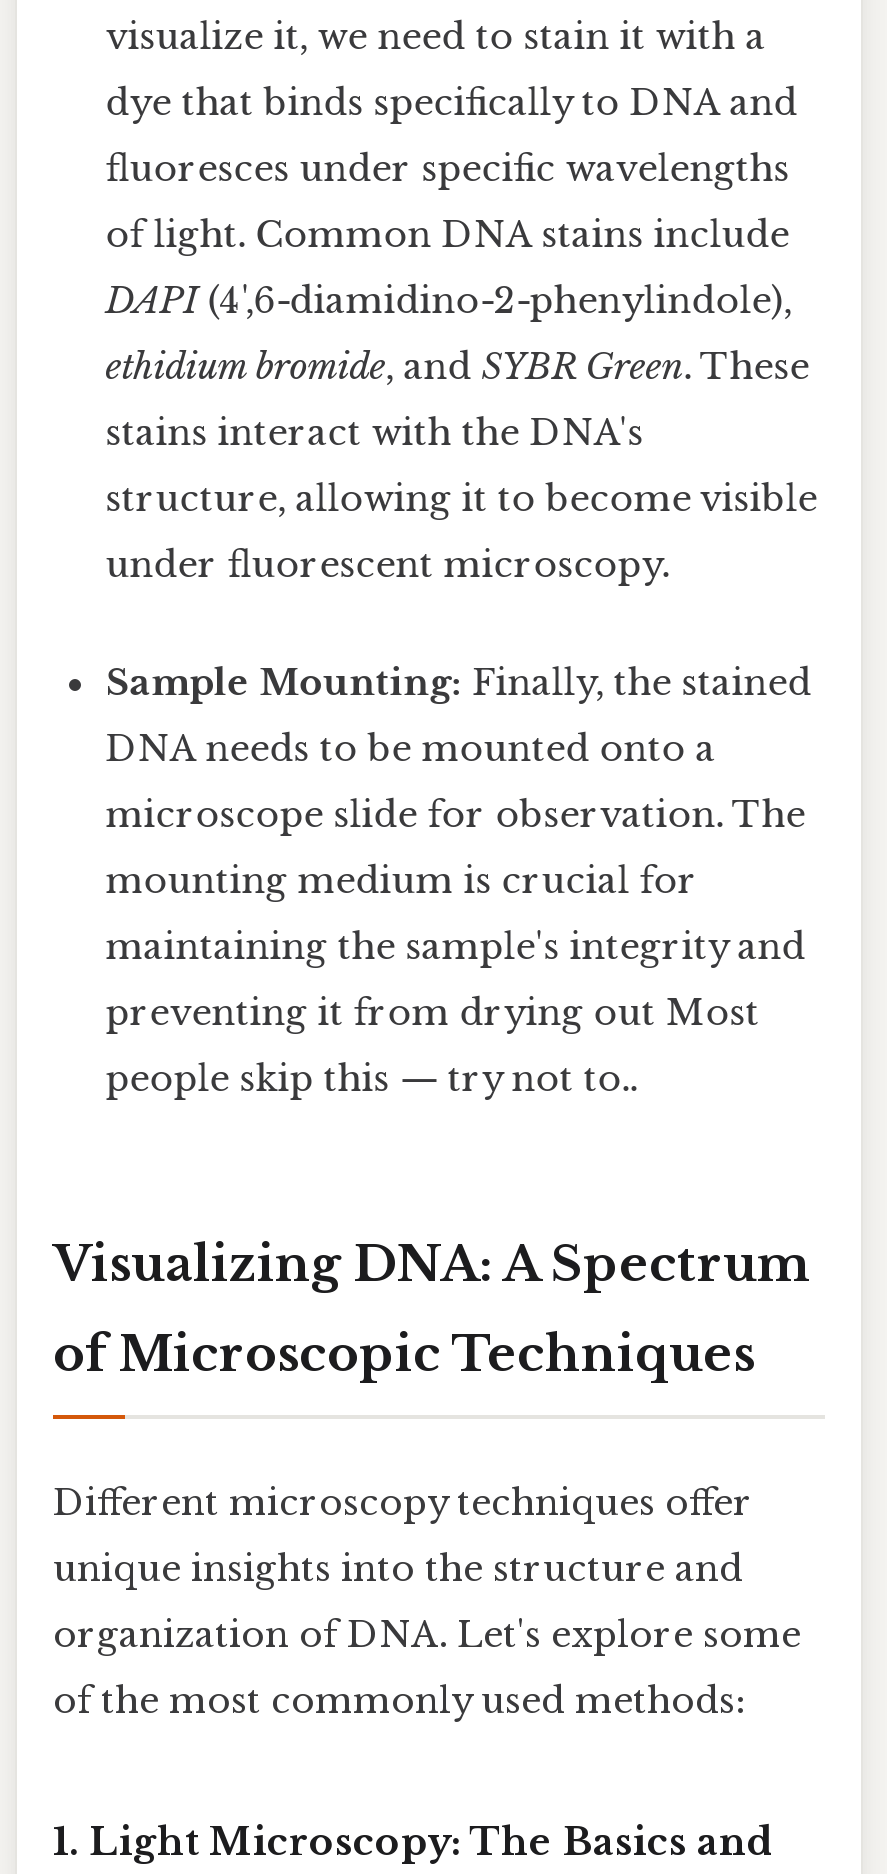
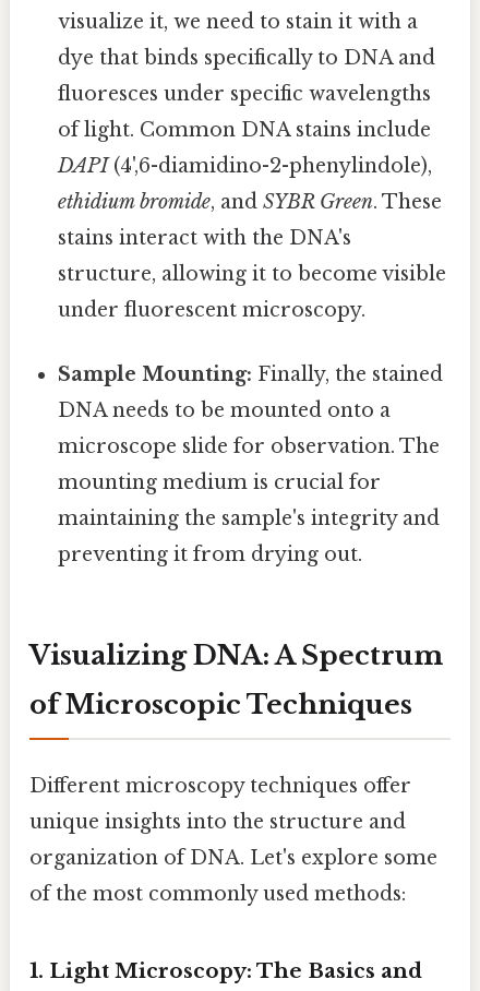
[105,991,759,1101] preventing it from drying out Most | people skip this — try not to.. -> [58,542,362,566] preventing it from drying out.

